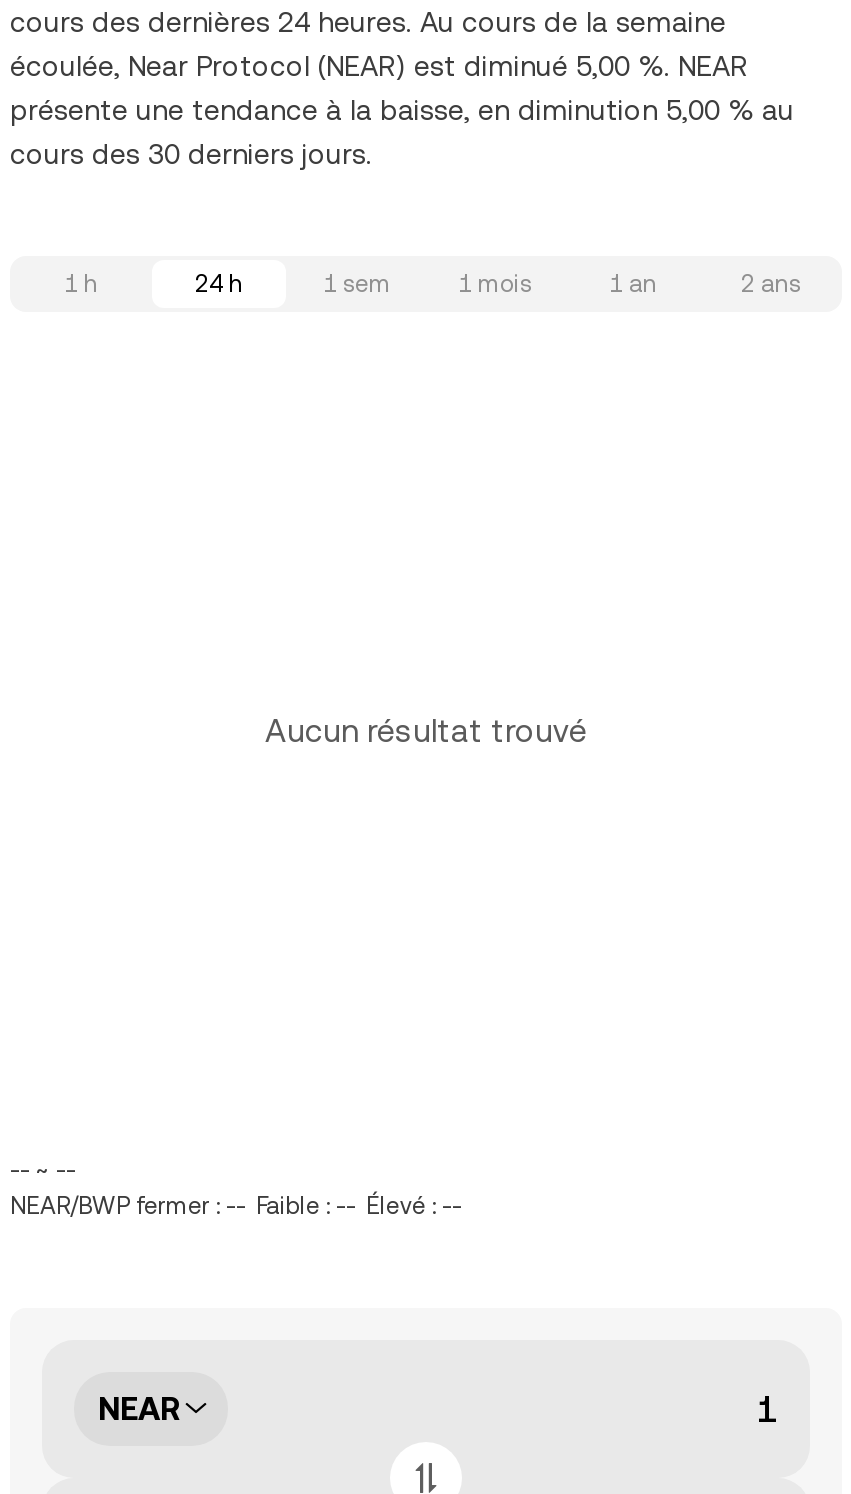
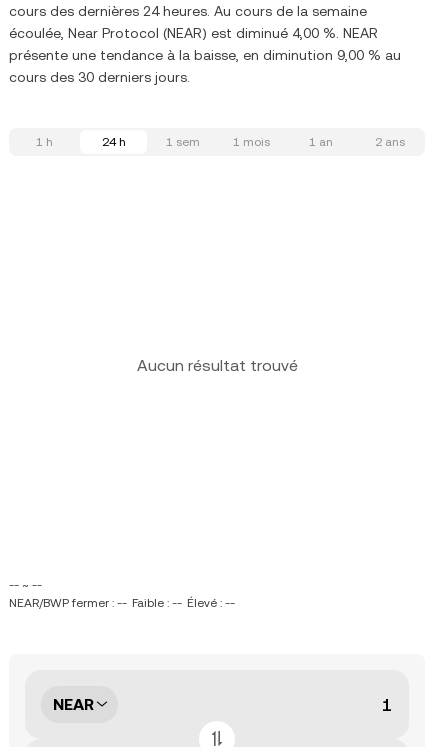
[10,50,748,82] écoulée, Near Protocol (NEAR) est diminué 5,00 %. NEAR -> [9,25,378,41] écoulée, Near Protocol (NEAR) est diminué 4,00 %. NEAR
[10,94,794,126] présente une tendance à la baisse, en diminution 5,00 % au -> [9,47,401,63] présente une tendance à la baisse, en diminution 9,00 % au

